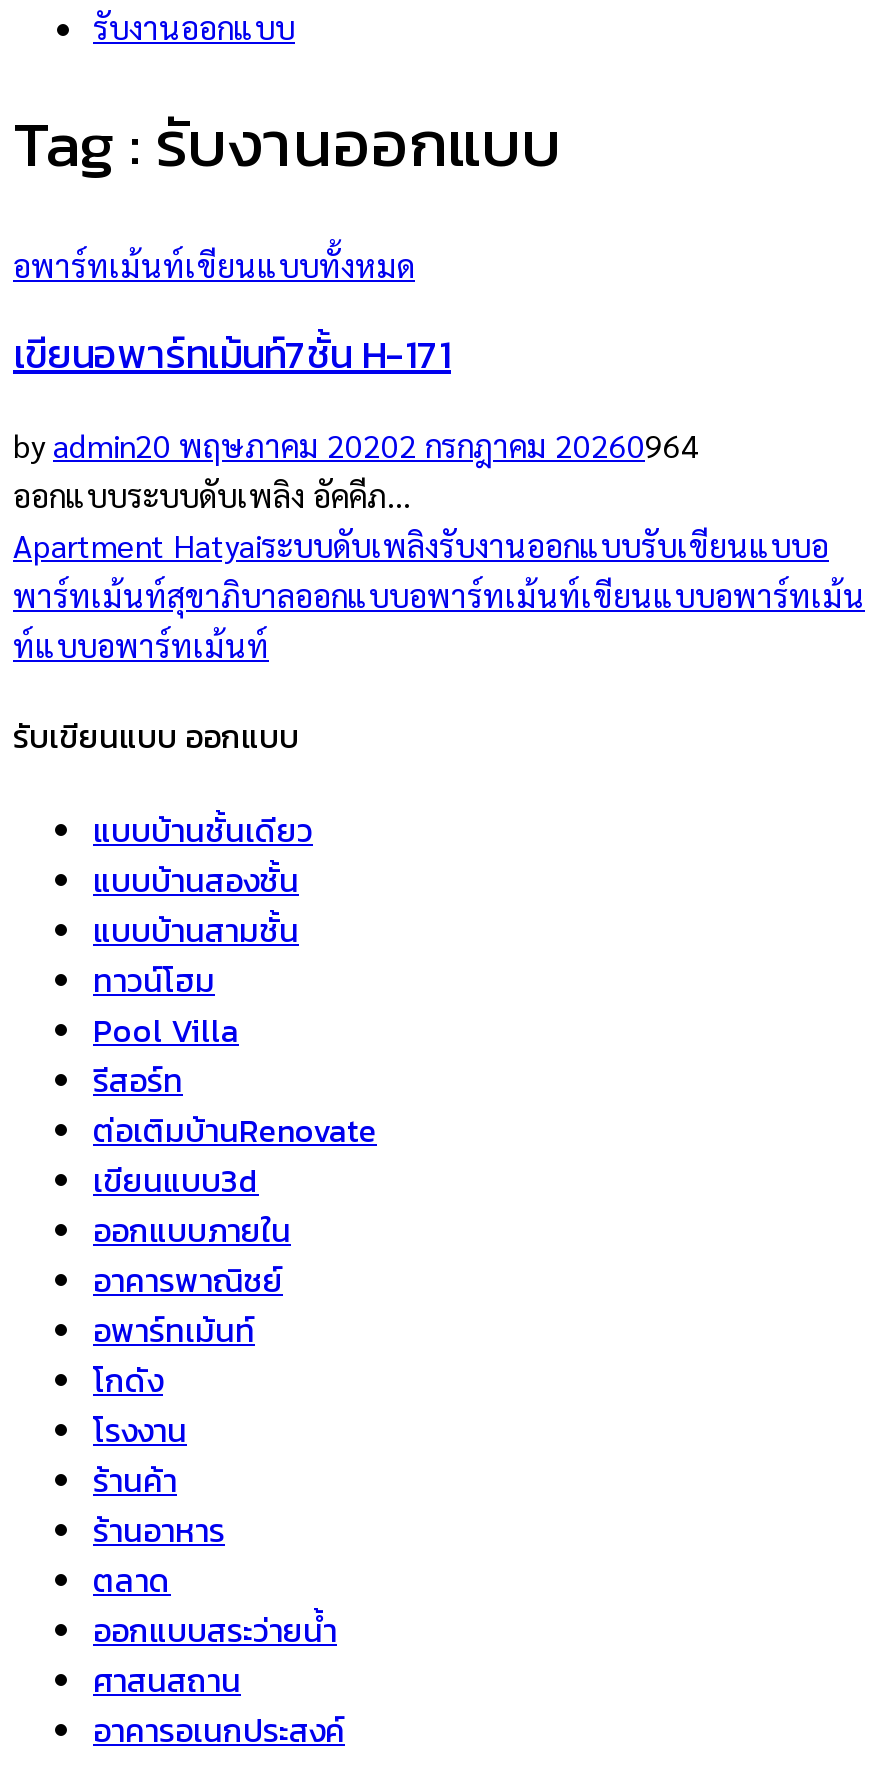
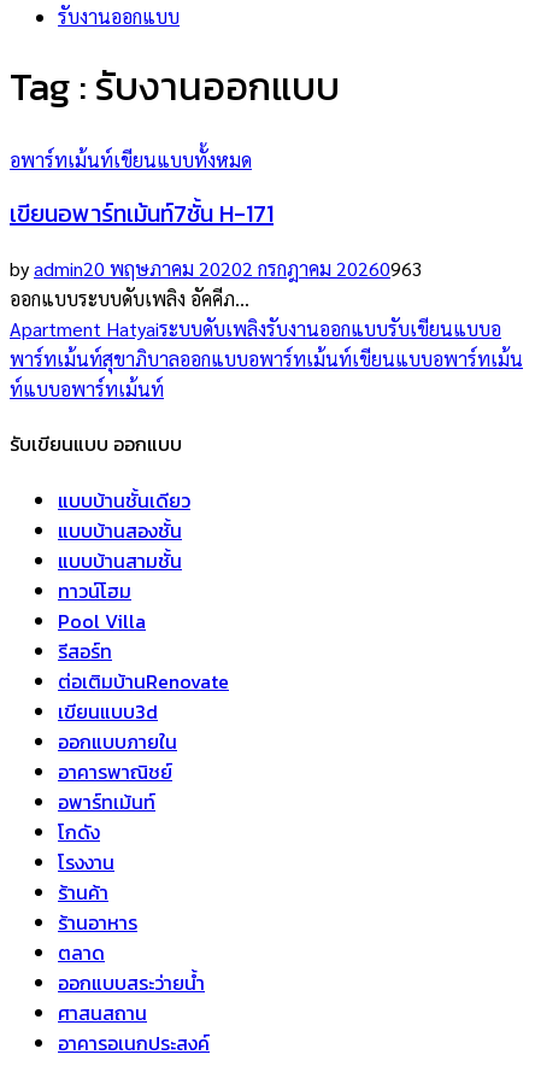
[13,424,699,466] by admin20 พฤษภาคม 20202 กรกฎาคม 20260964 -> [10,256,423,281] by admin20 พฤษภาคม 20202 กรกฎาคม 20260963

